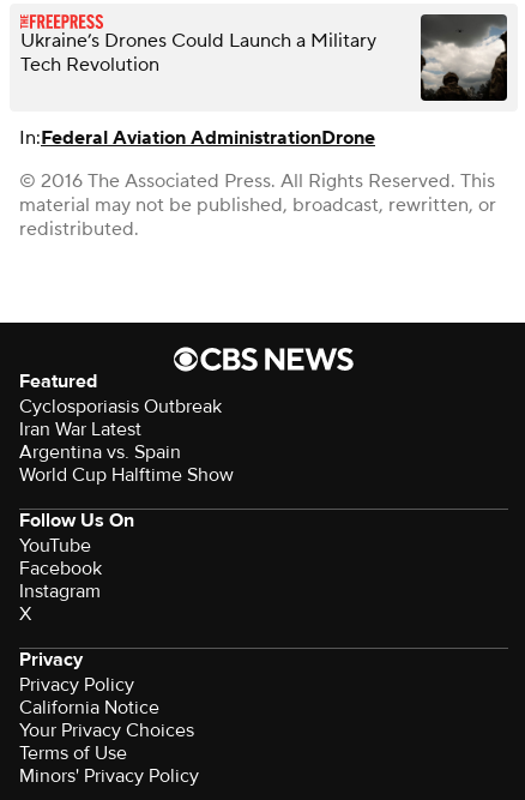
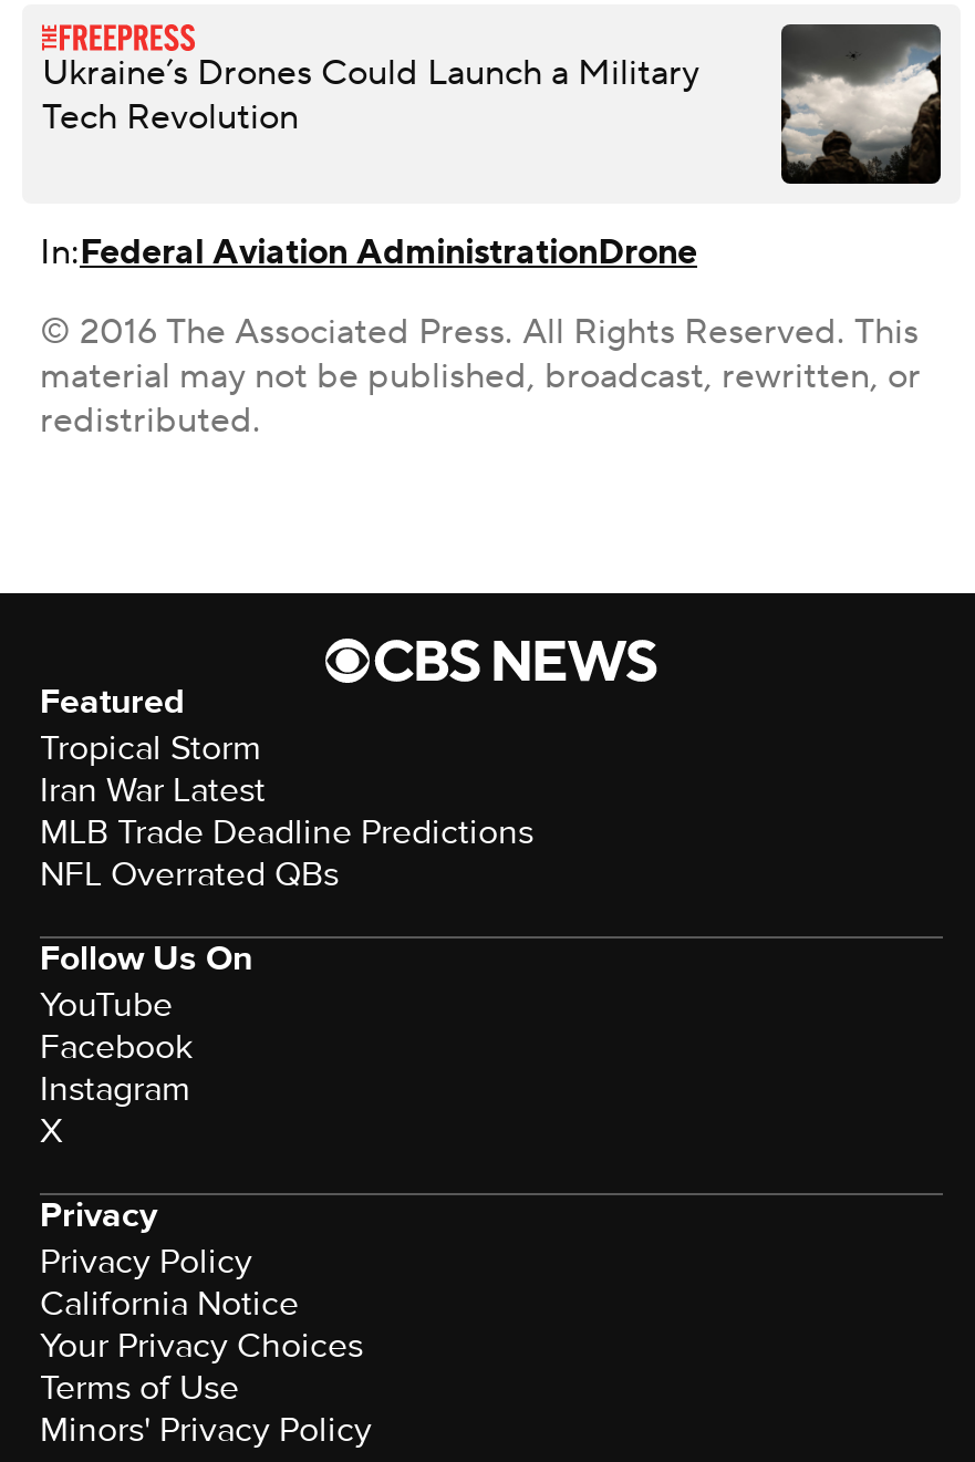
[19,395,222,419] Cyclosporiasis Outbreak -> [40,726,261,771] Tropical Storm
[19,440,234,487] Argentina vs. Spain | World Cup Halftime Show -> [40,811,533,897] MLB Trade Deadline Predictions | NFL Overrated QBs

